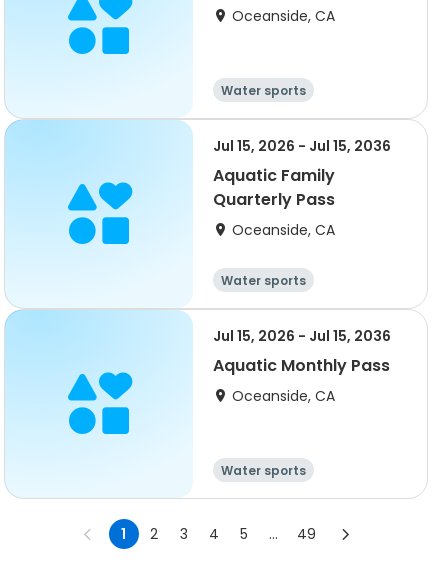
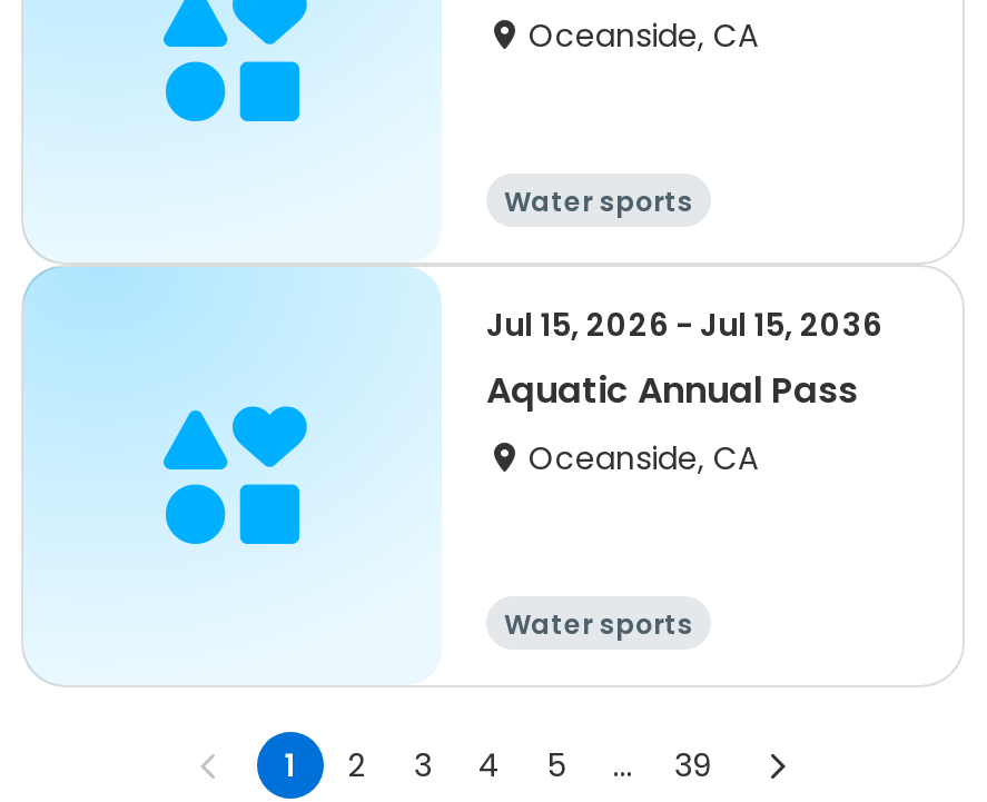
[213,164,391,377] Aquatic Family | Quarterly Pass | Oceanside, CA | Water sports | Jul 15, 2026 - Jul 15, 2036 | Aquatic Monthly Pass -> [486,365,858,416] Aquatic Annual Pass
[296,524,315,544] 49 -> [674,743,712,788] 39

